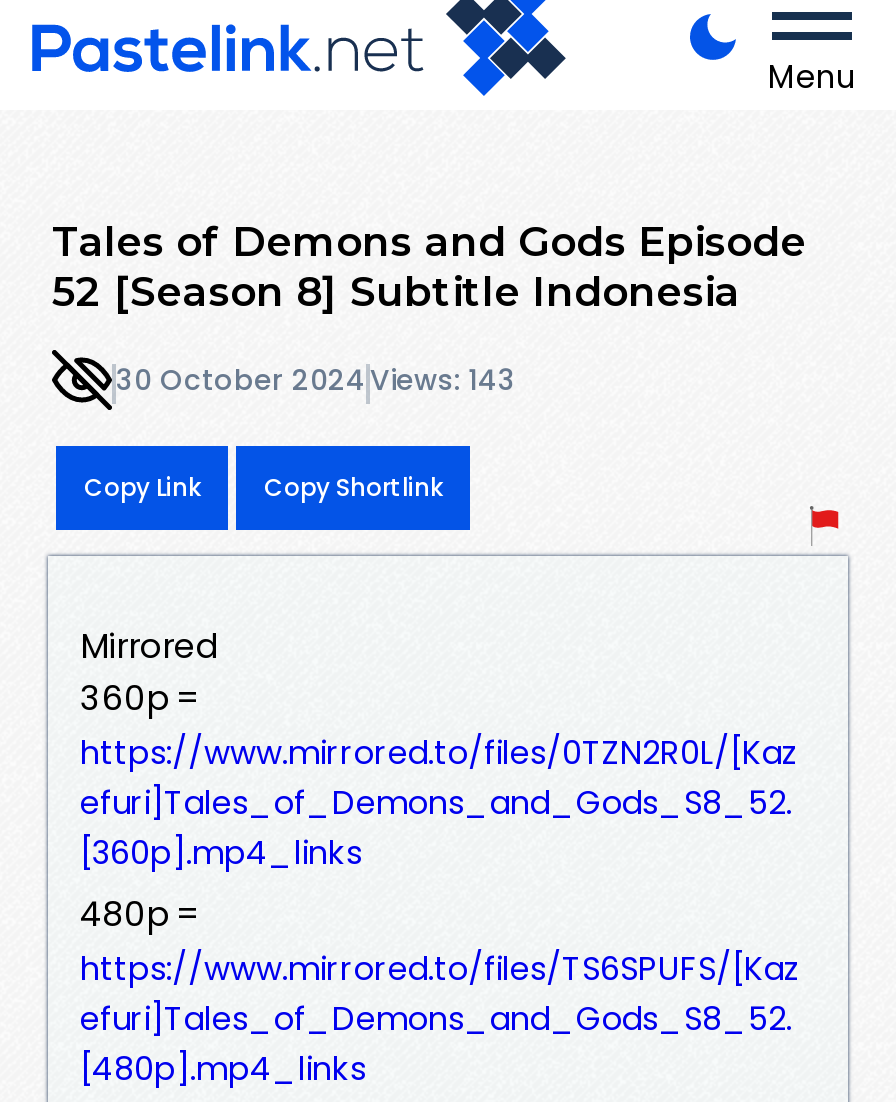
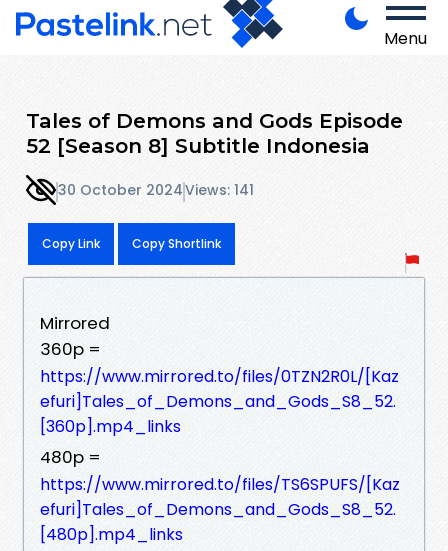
[116,361,516,401] 30 October 2024 Views: 143 -> [58,180,254,200] 30 October 2024 Views: 141

